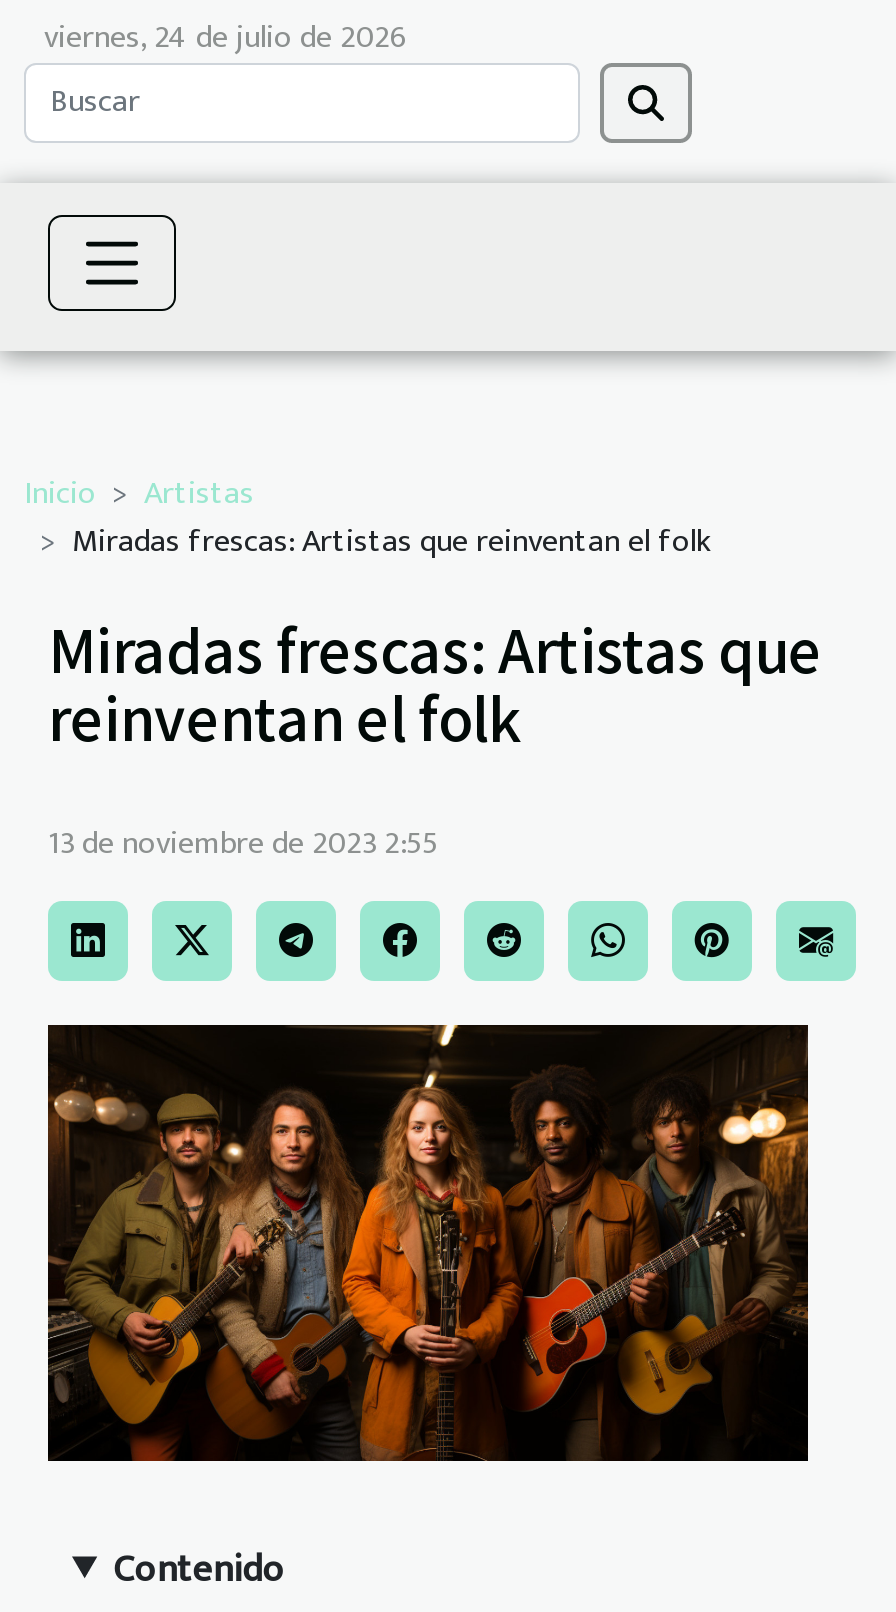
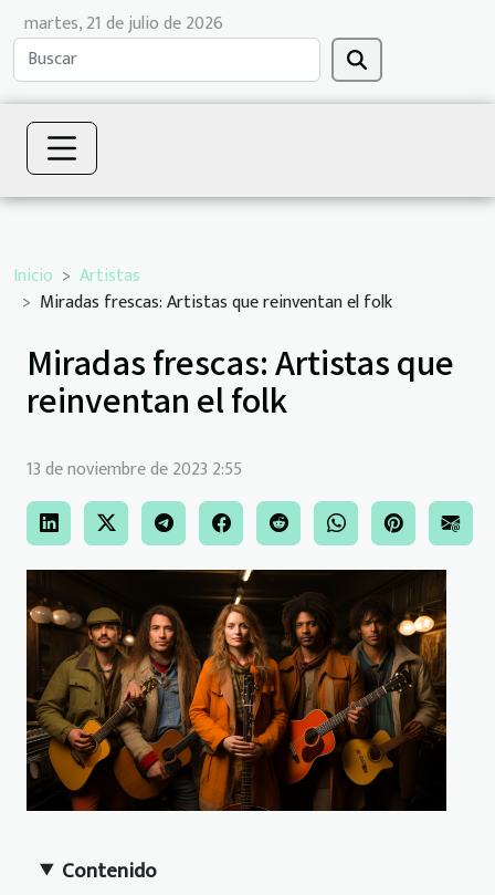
[44,11,408,65] viernes, 24 de julio de 2026 -> [24,9,223,39] martes, 21 de julio de 2026

